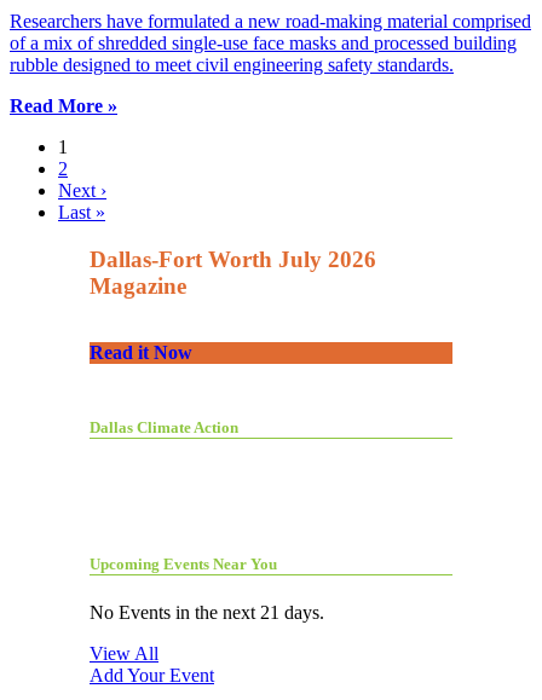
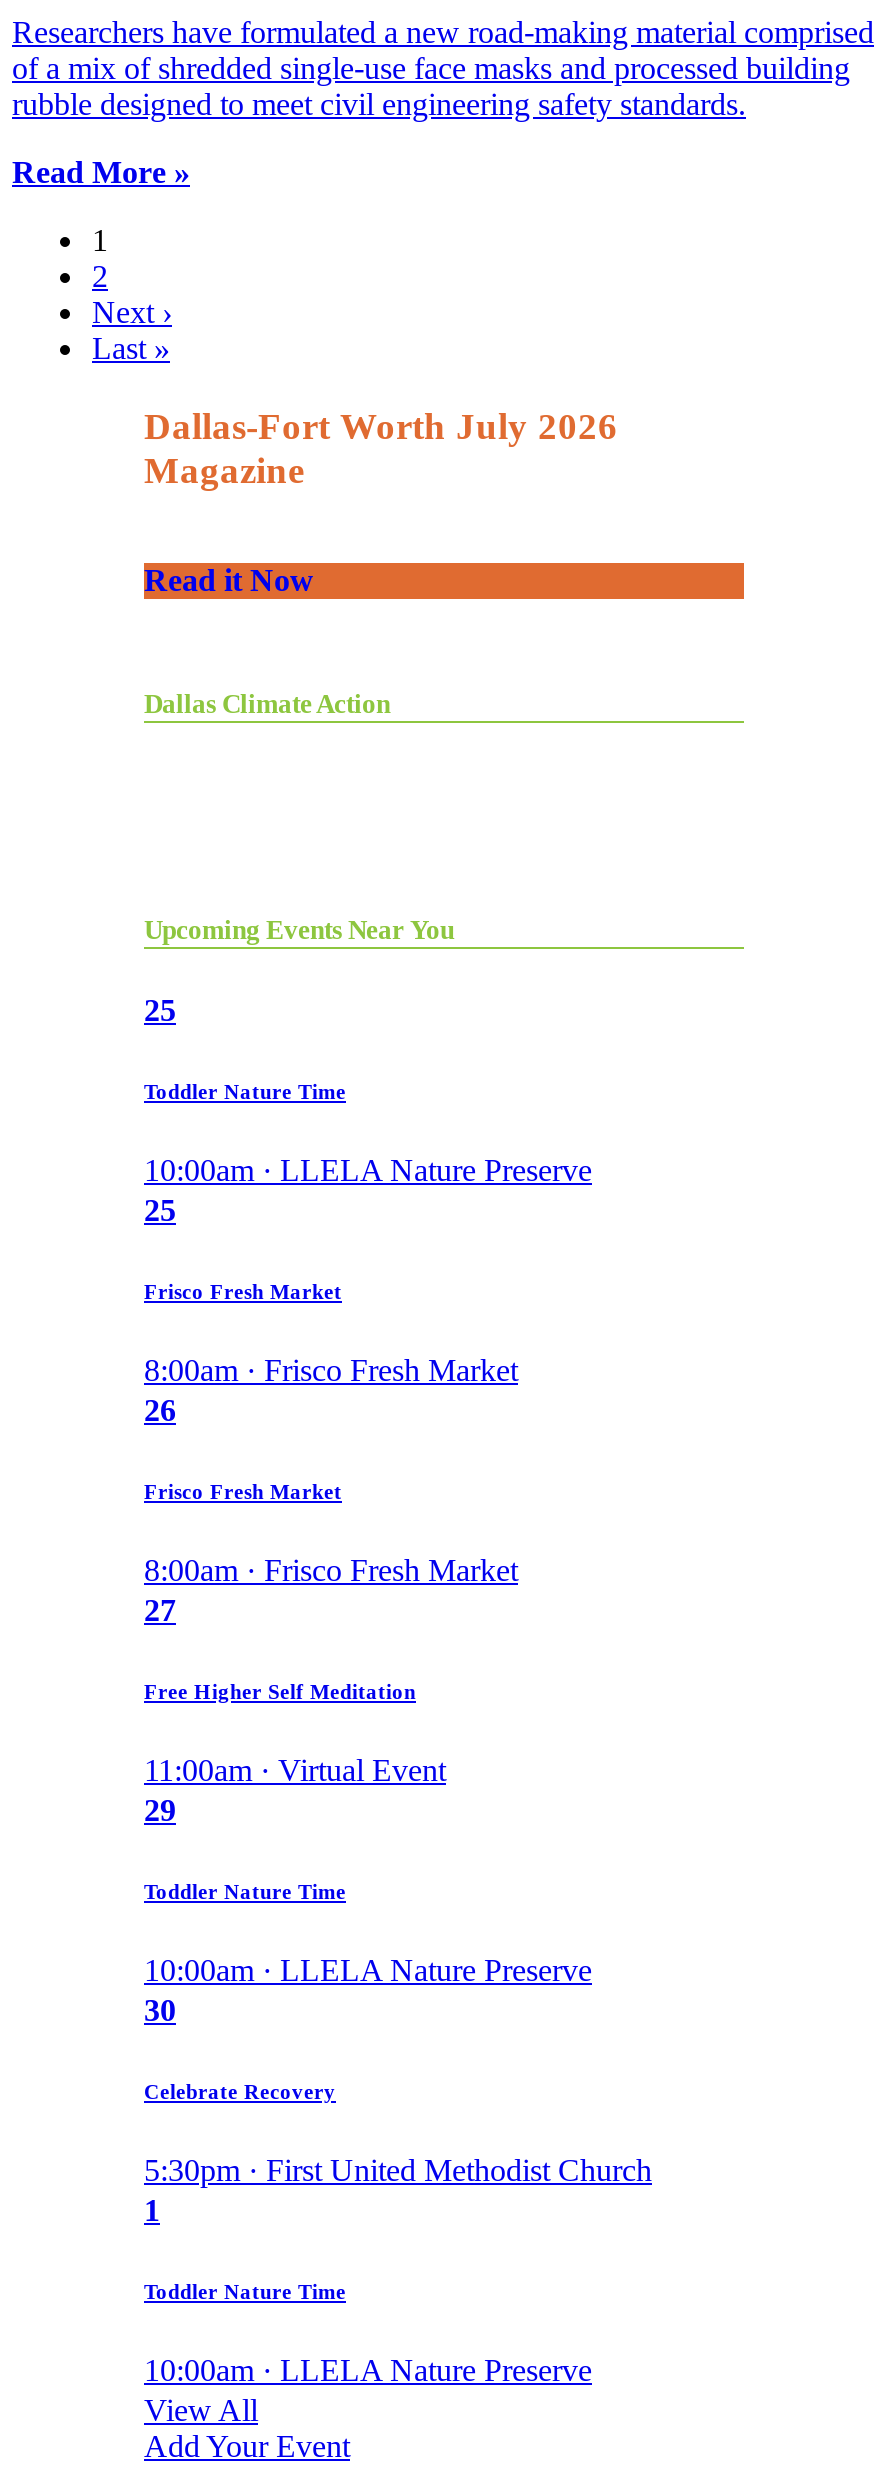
[90,603,324,623] No Events in the next 21 days. -> [144,994,652,2387] 25 | Toddler Nature Time | 10:00am · LLELA Nature Preserve | 25 | Frisco Fresh Market | 8:00am · Frisco Fresh Market | 26 | Frisco Fresh Market | 8:00am · Frisco Fresh Market | 27 | Free Higher Self Meditation | 11:00am · Virtual Event | 29 | Toddler Nature Time | 10:00am · LLELA Nature Preserve | 30 | Celebrate Recovery | 5:30pm · First United Methodist Church | 1 | Toddler Nature Time | 10:00am · LLELA Nature Preserve

